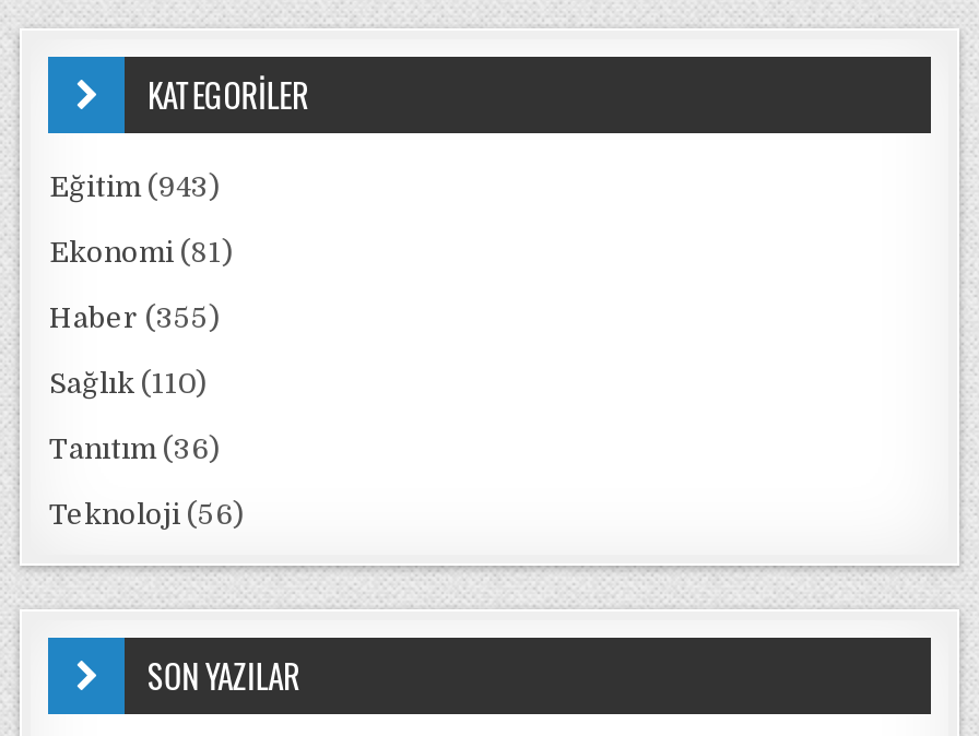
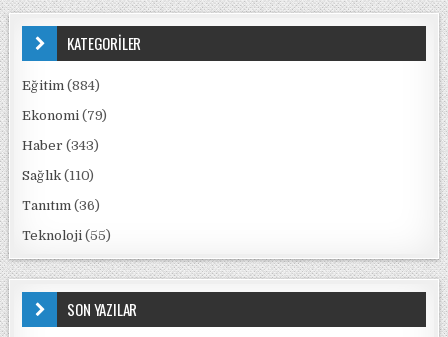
[49,170,220,203] Eğitim (943) -> [22,78,100,93] Eğitim (884)
[49,236,233,269] Ekonomi (81) -> [22,108,107,123] Ekonomi (79)
[49,301,220,334] Haber (355) -> [22,138,99,153] Haber (343)
[49,498,244,531] Teknoloji (56) -> [22,228,111,243] Teknoloji (55)

